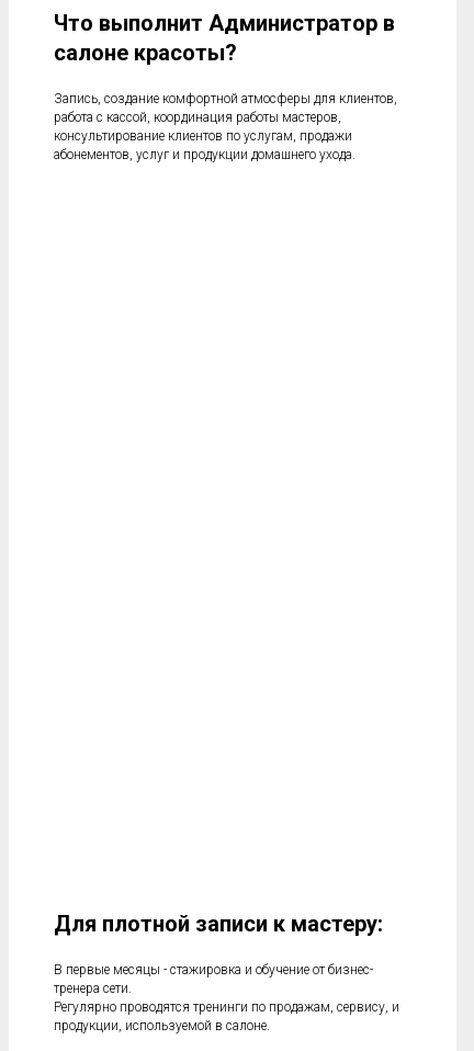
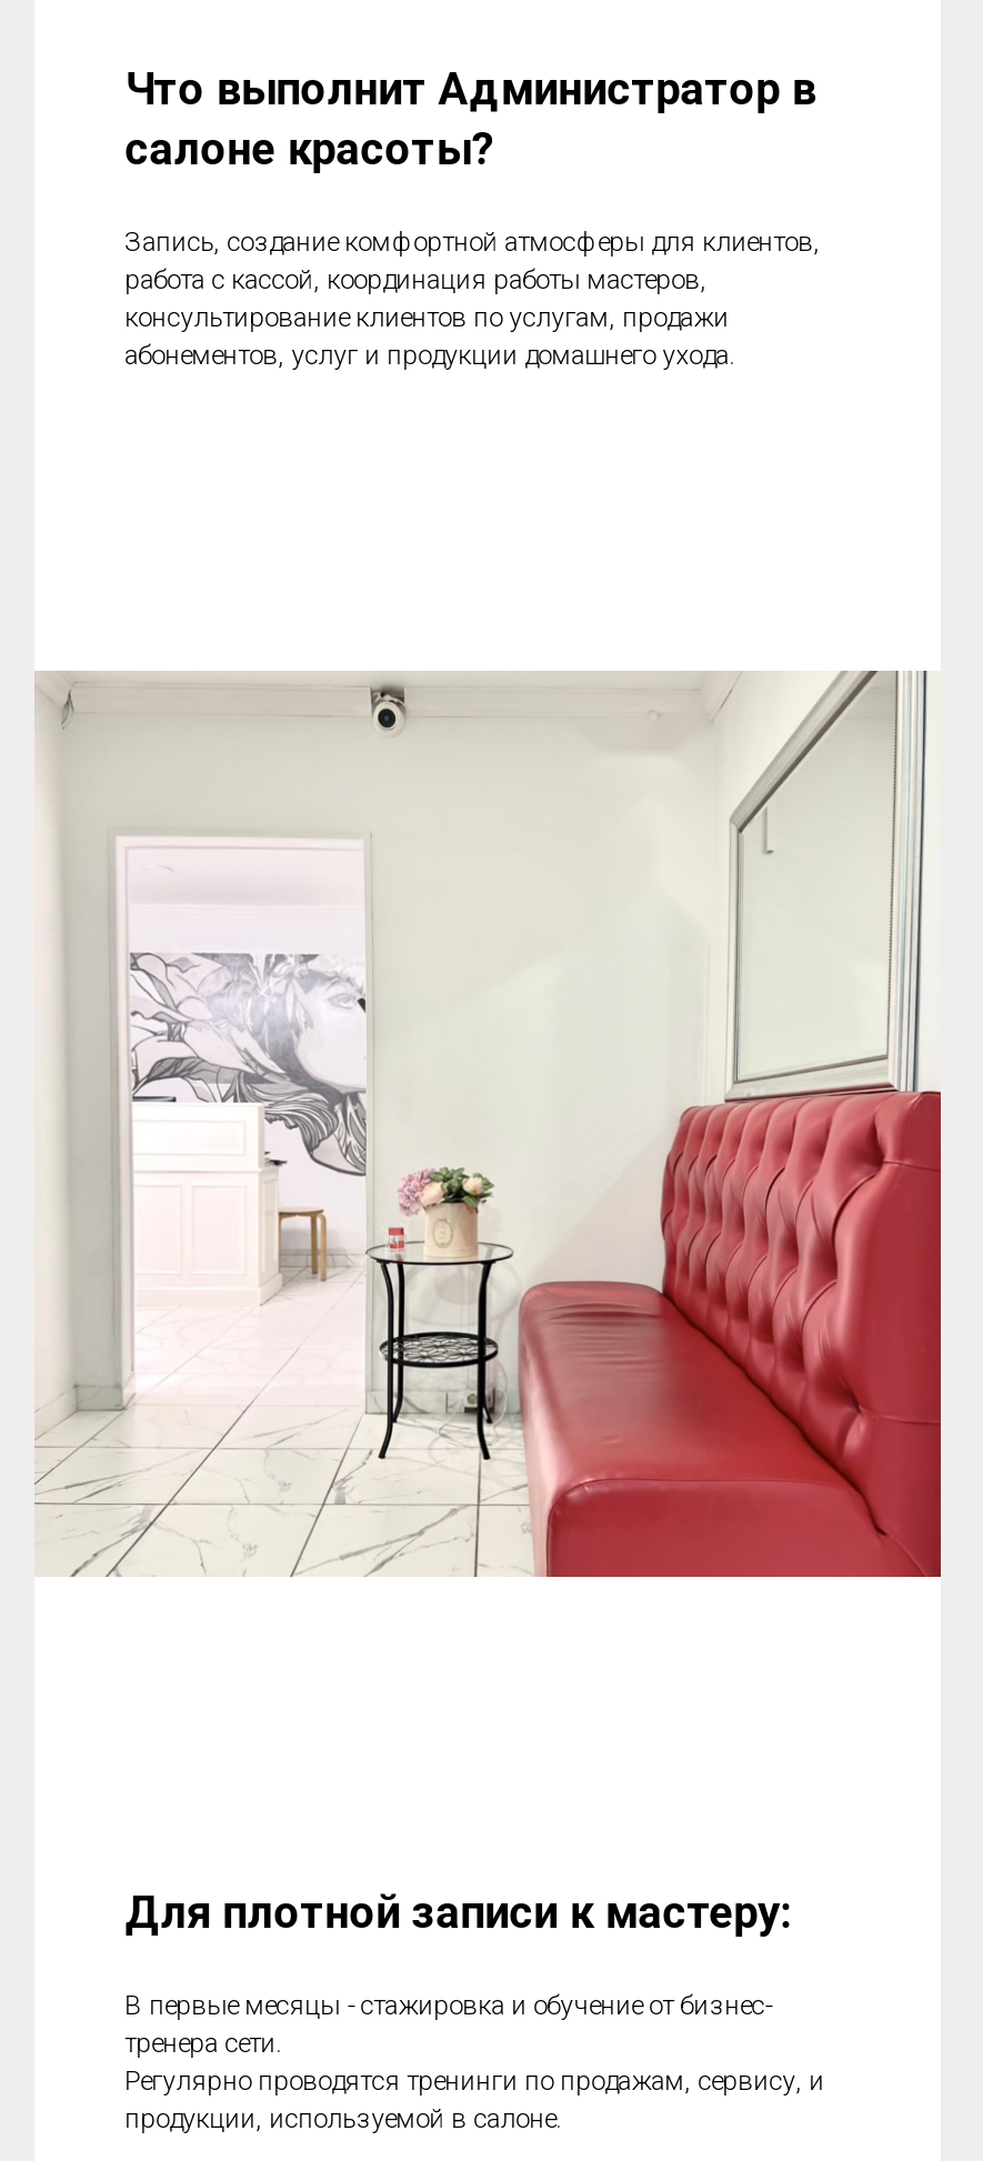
none -> [34,669,943,1579] [image]

